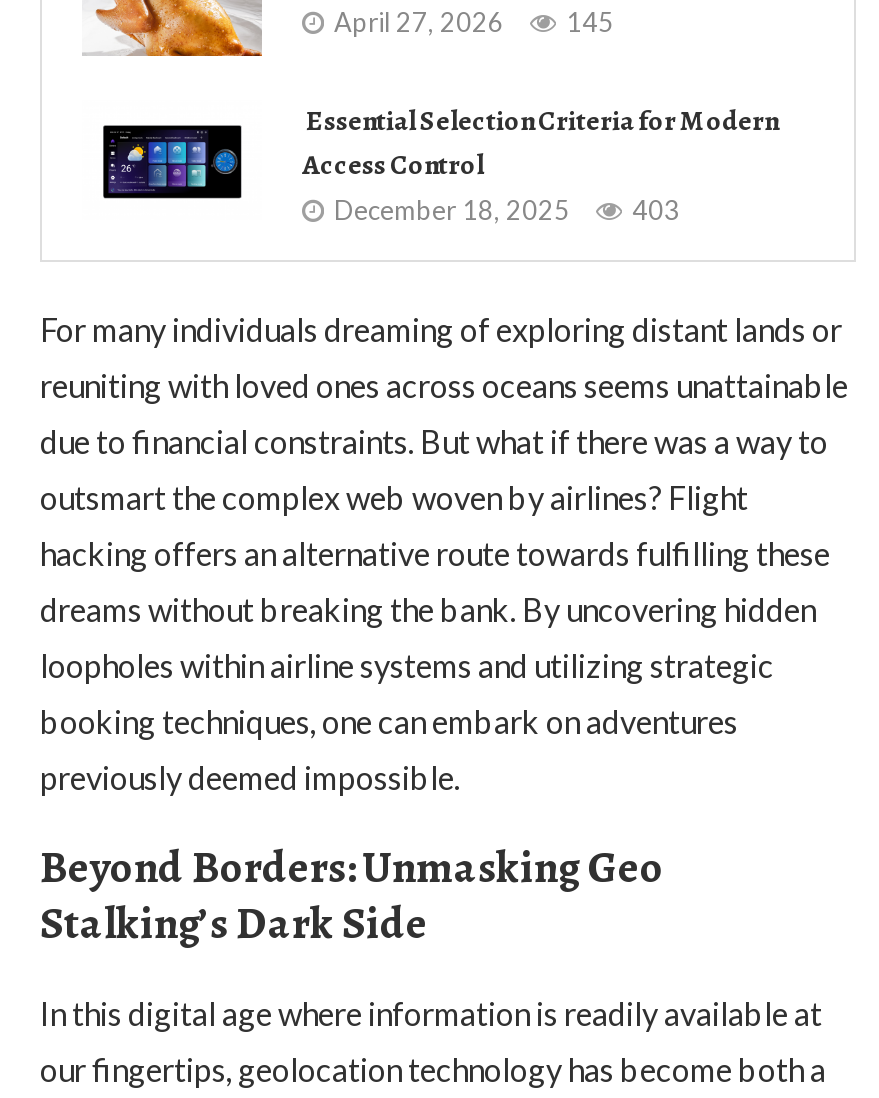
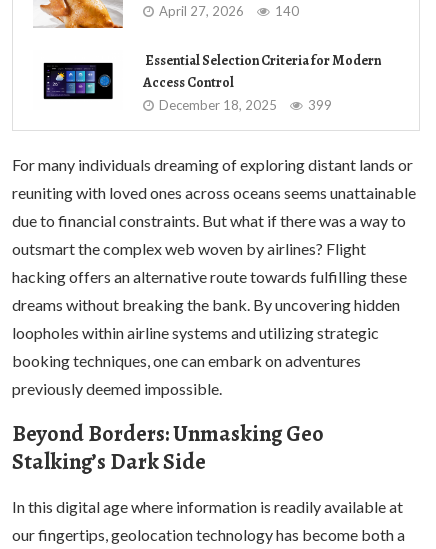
[334,7,614,39] April 27, 2026 145 -> [159,3,299,19] April 27, 2026 140
[334,194,680,226] December 18, 2025 403 -> [159,97,332,113] December 18, 2025 399

